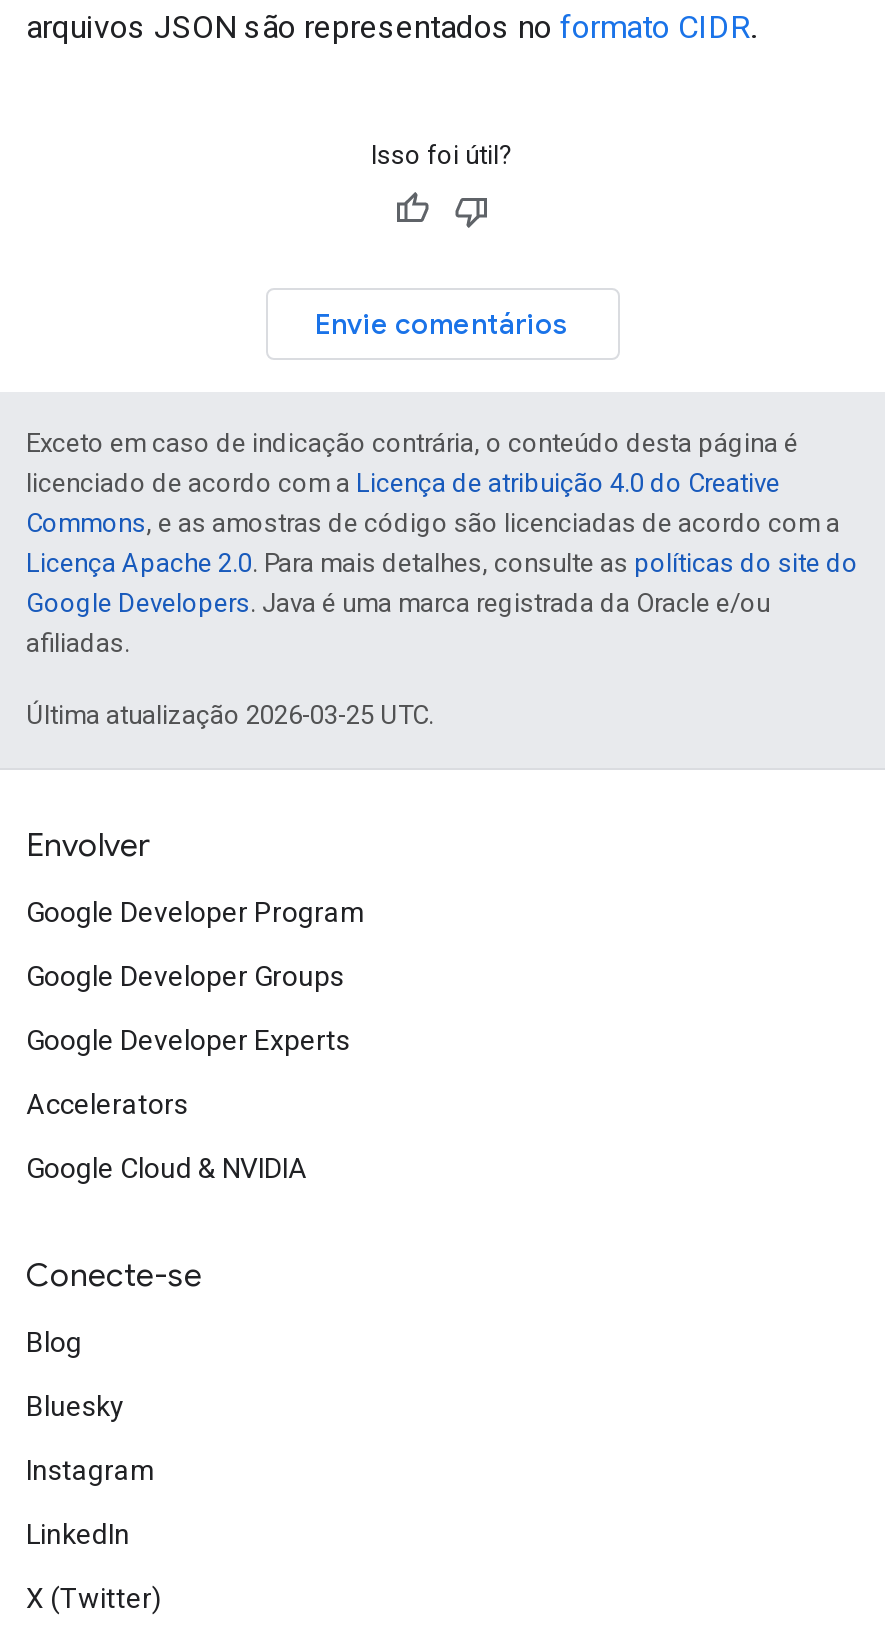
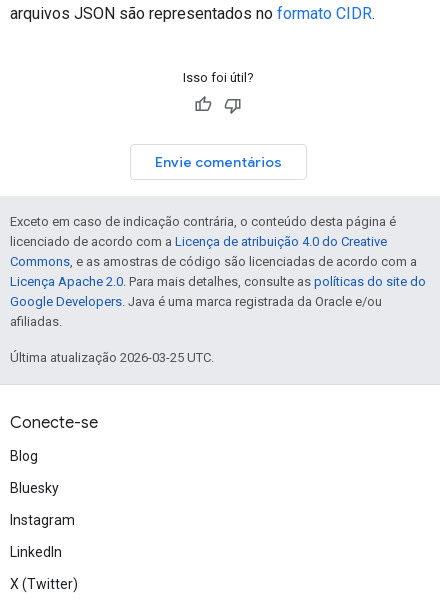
[26,826,366,1184] Envolver | Google Developer Program | Google Developer Groups | Google Developer Experts | Accelerators | Google Cloud & NVIDIA -> none

